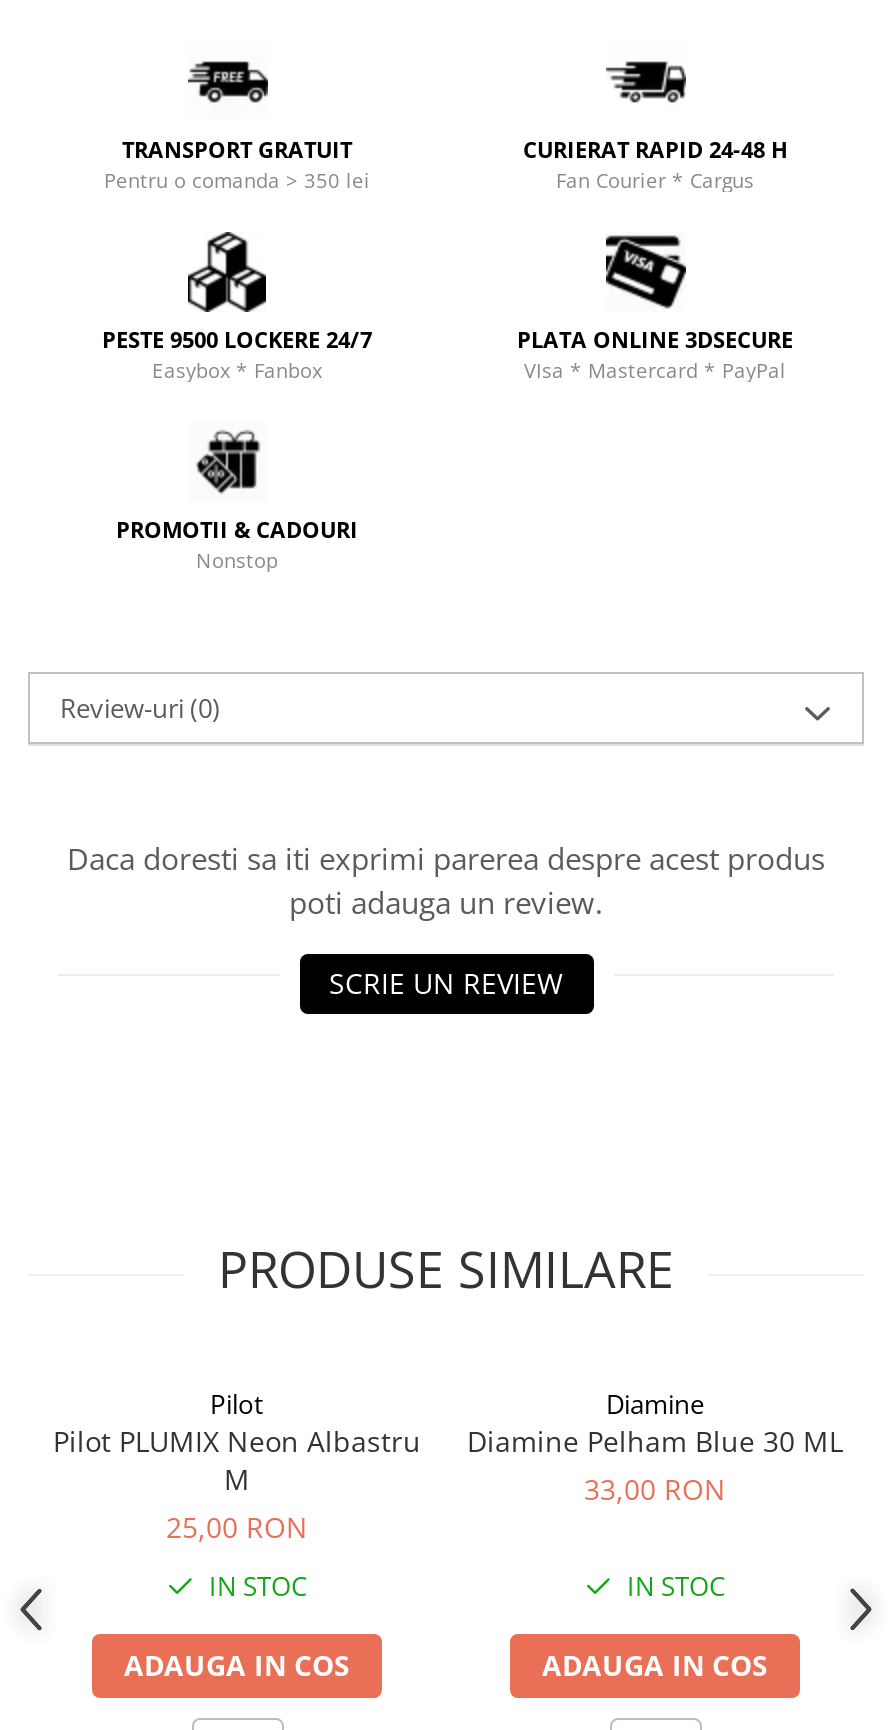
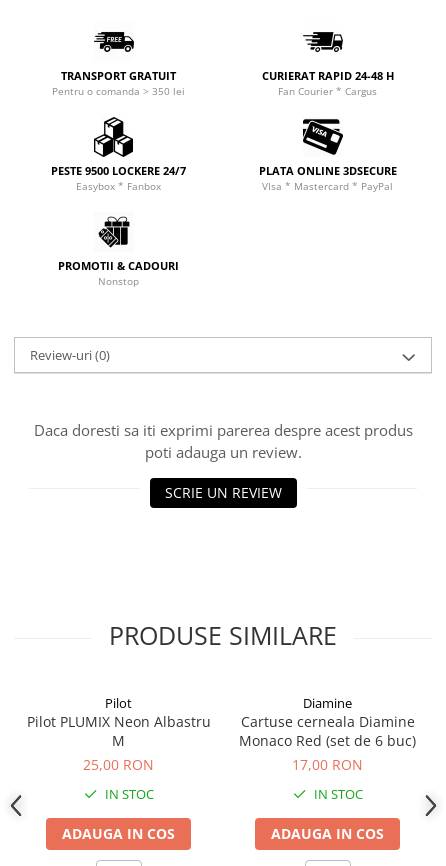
[467,1422,843,1508] Diamine Pelham Blue 30 ML | 33,00 RON -> [239,712,416,774] Cartuse cerneala Diamine | Monaco Red (set de 6 buc) | 17,00 RON

